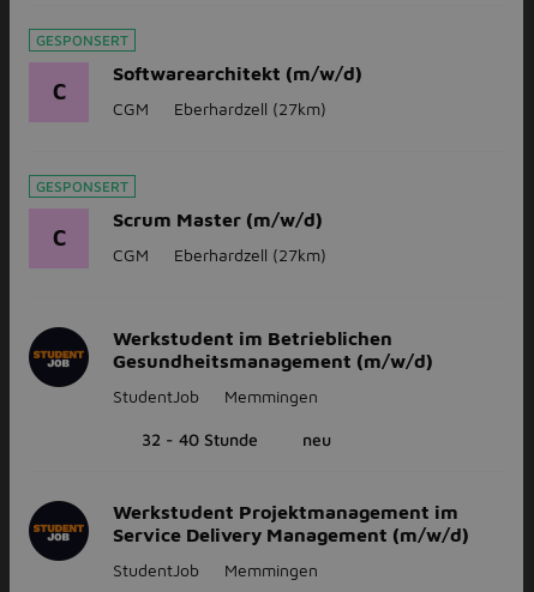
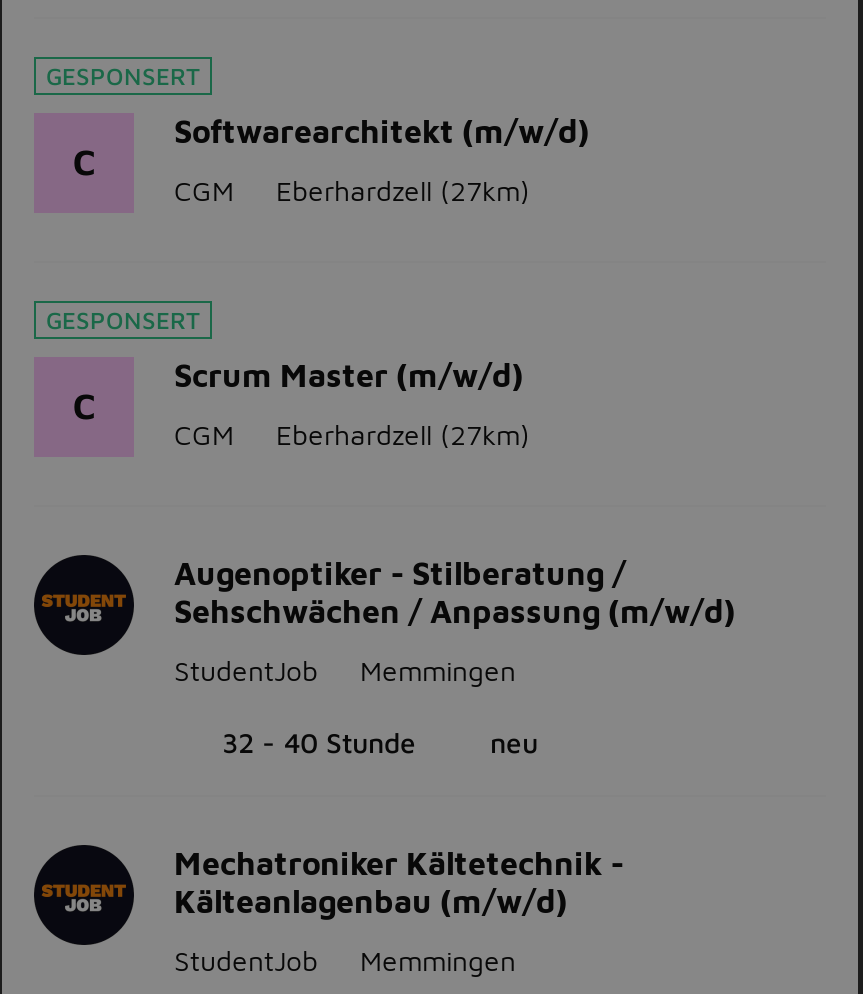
[113,327,433,371] Werkstudent im Betrieblichen | Gesundheitsmanagement (m/w/d) -> [174,555,736,629] Augenoptiker - Stilberatung / | Sehschwächen / Anpassung (m/w/d)
[113,501,469,545] Werkstudent Projektmanagement im | Service Delivery Management (m/w/d) -> [174,845,624,919] Mechatroniker Kältetechnik - | Kälteanlagenbau (m/w/d)

